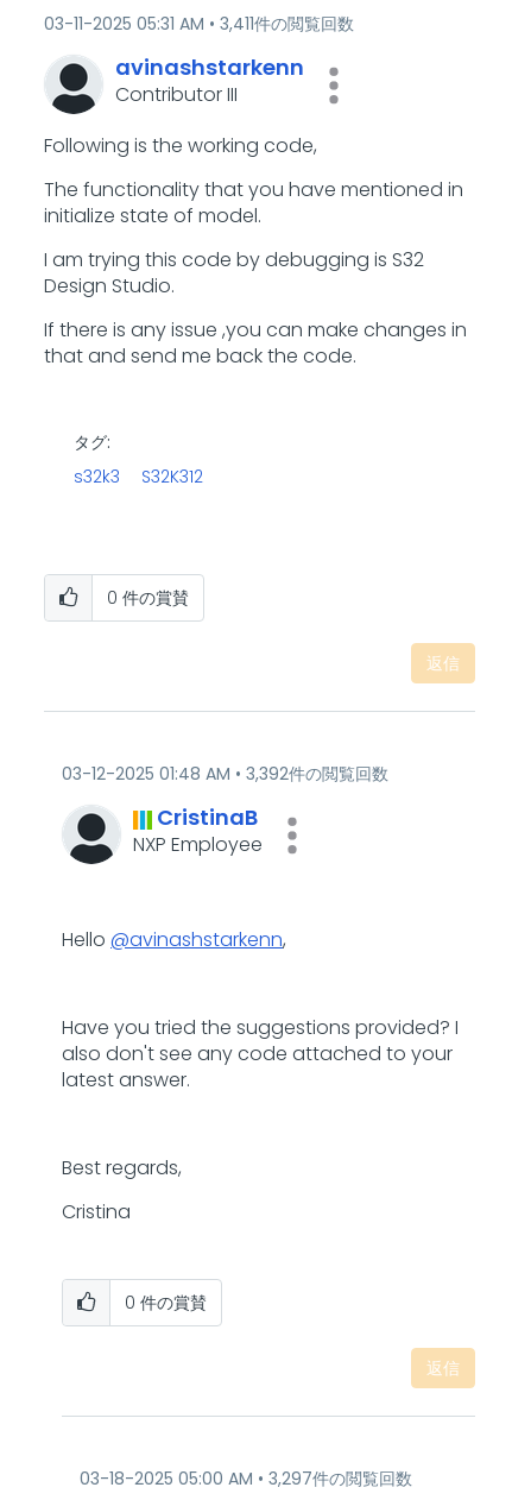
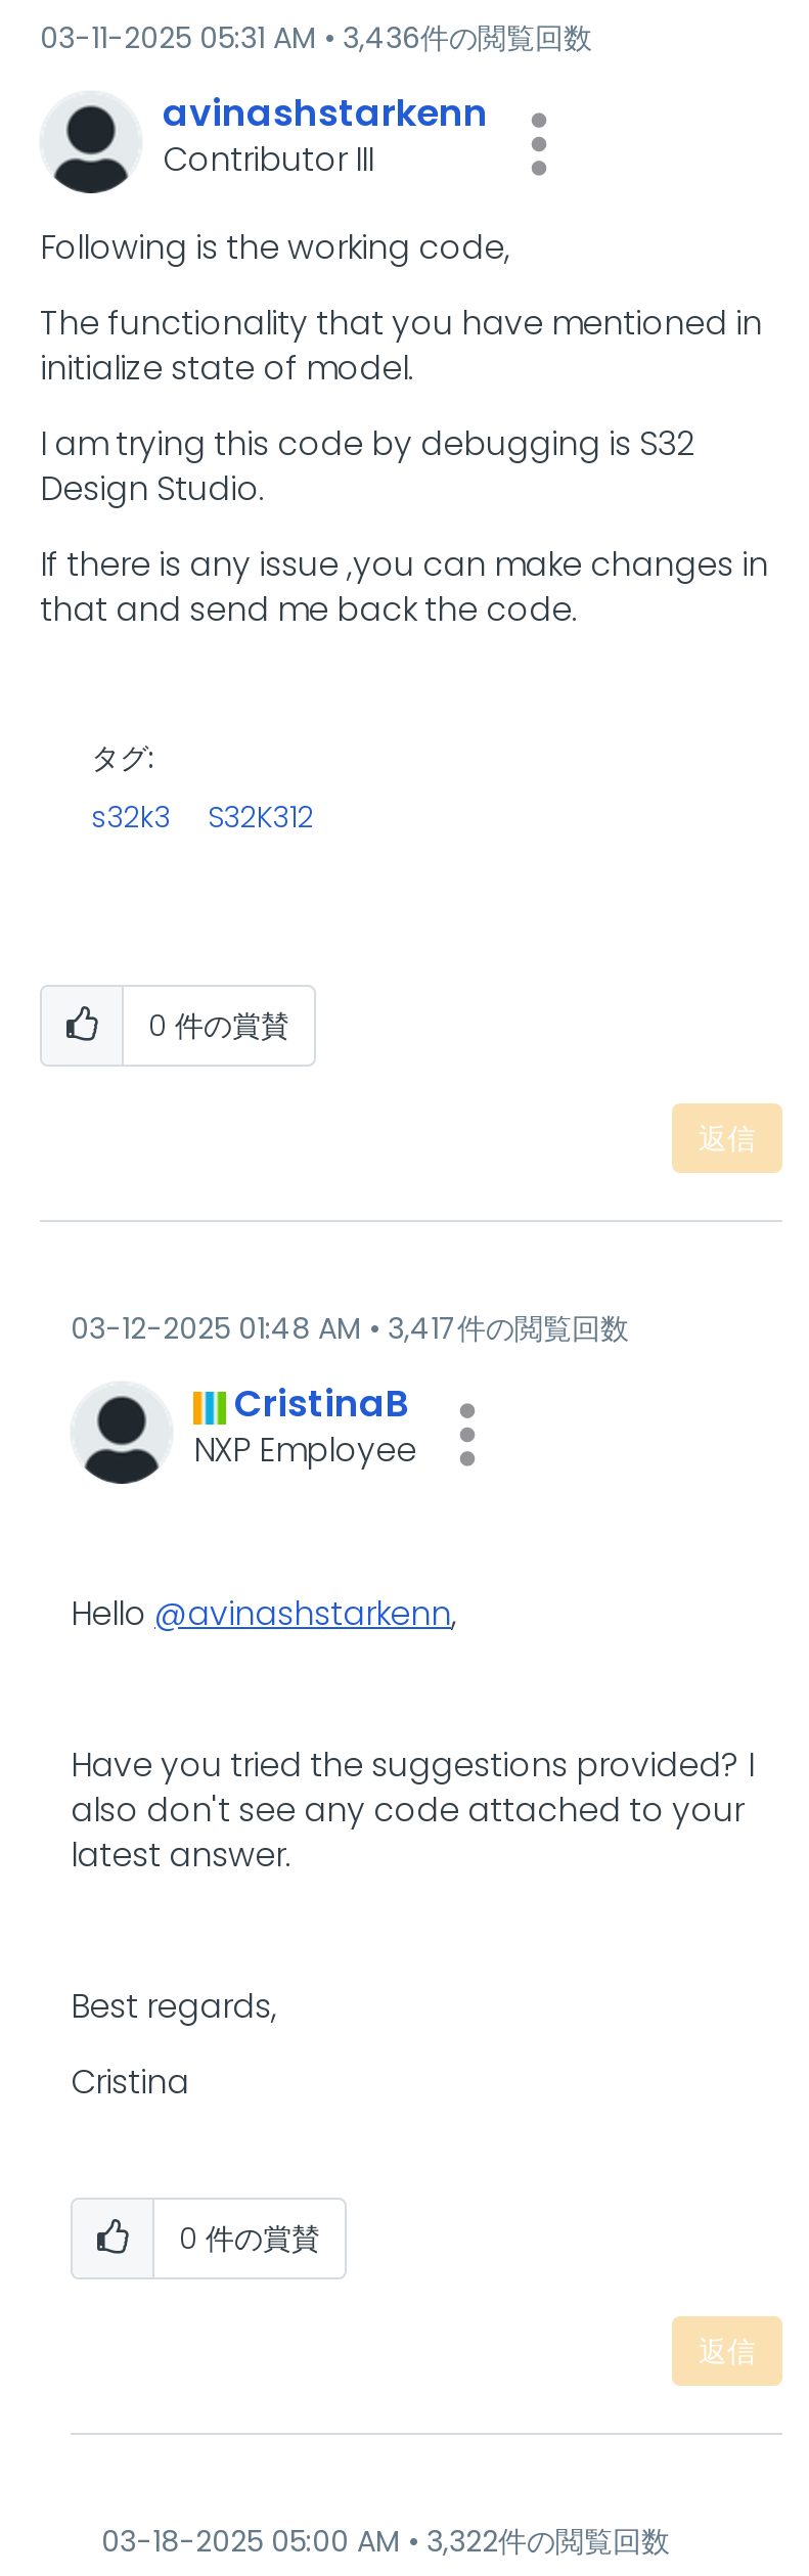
[220,12,354,36] 3,411件の閲覧回数 -> [343,17,592,58] 3,436件の閲覧回数
[246,762,388,786] 3,392件の閲覧回数 -> [388,1308,629,1349] 3,417件の閲覧回数
[268,1467,412,1490] 3,297件の閲覧回数 -> [426,2521,670,2562] 3,322件の閲覧回数

